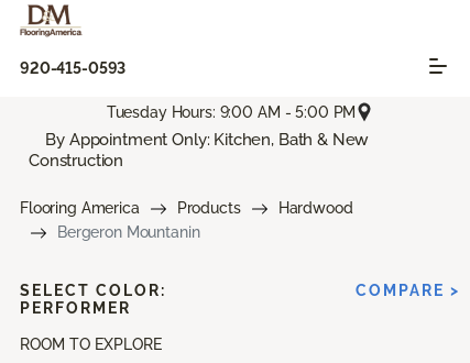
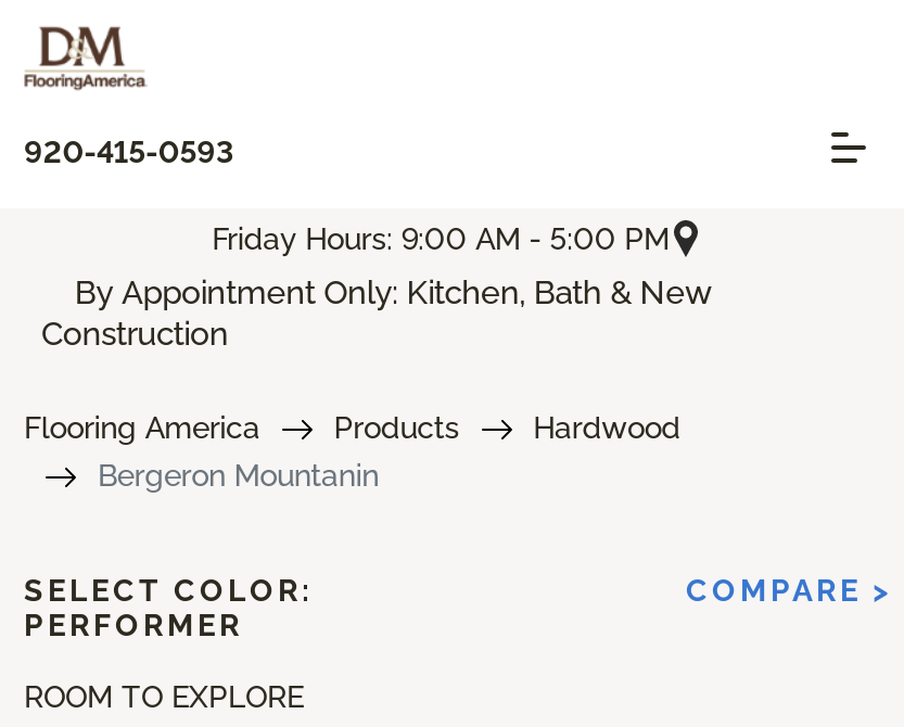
[106,103,356,121] Tuesday Hours: 9:00 AM - 5:00 PM -> [212,221,669,255] Friday Hours: 9:00 AM - 5:00 PM

